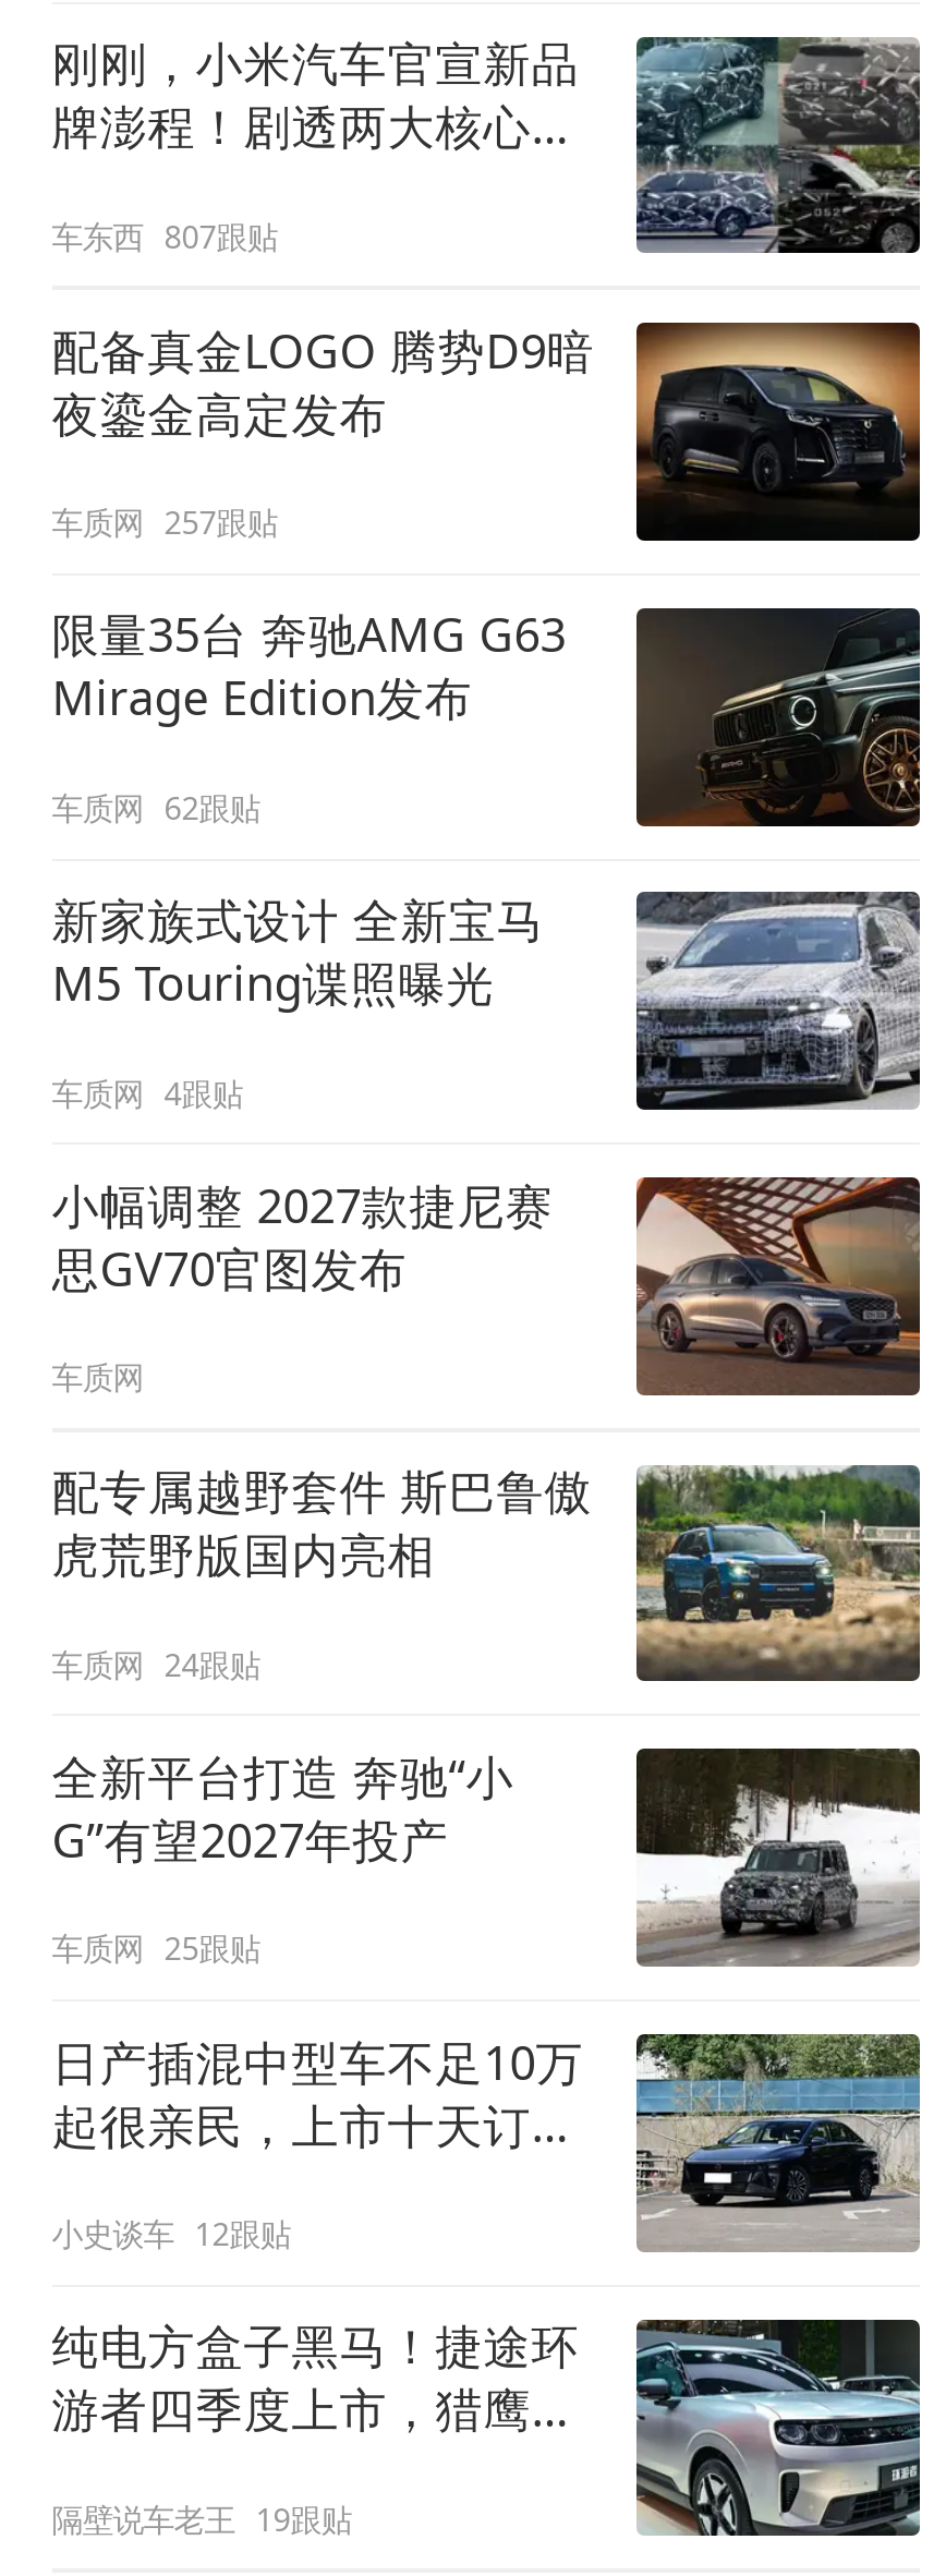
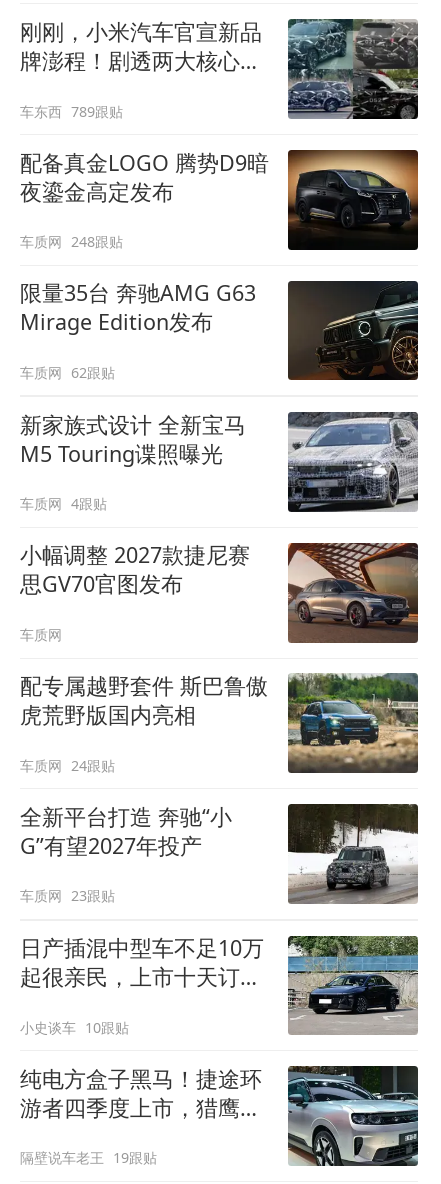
[52,215,277,256] 车东西 807跟贴 -> [20,101,123,120] 车东西 789跟贴
[52,502,277,543] 车质网 257跟贴 -> [20,232,123,251] 车质网 248跟贴
[52,1928,260,1969] 车质网 25跟贴 -> [20,886,115,905] 车质网 23跟贴
[52,2213,291,2254] 小史谈车 12跟贴 -> [20,1018,129,1037] 小史谈车 10跟贴

